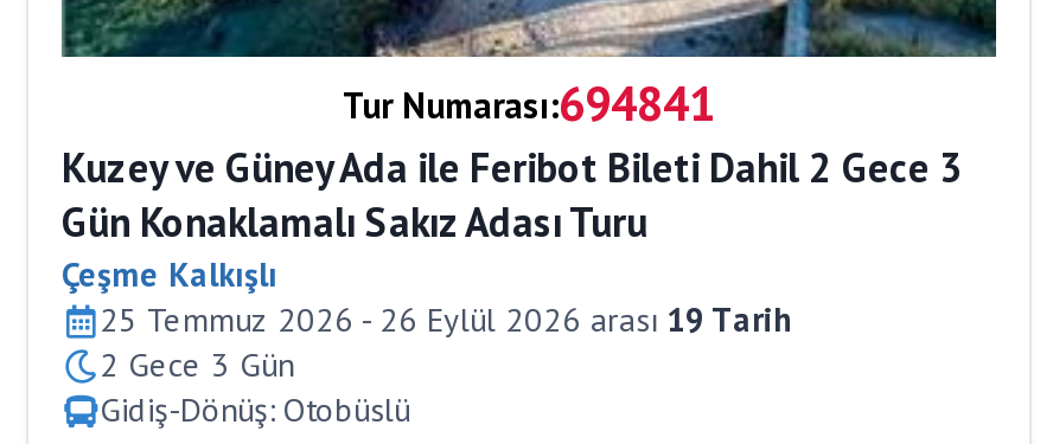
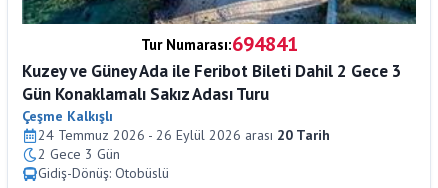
[100,298,792,341] 25 Temmuz 2026 - 26 Eylül 2026 arası 19 Tarih -> [38,126,330,144] 24 Temmuz 2026 - 26 Eylül 2026 arası 20 Tarih

